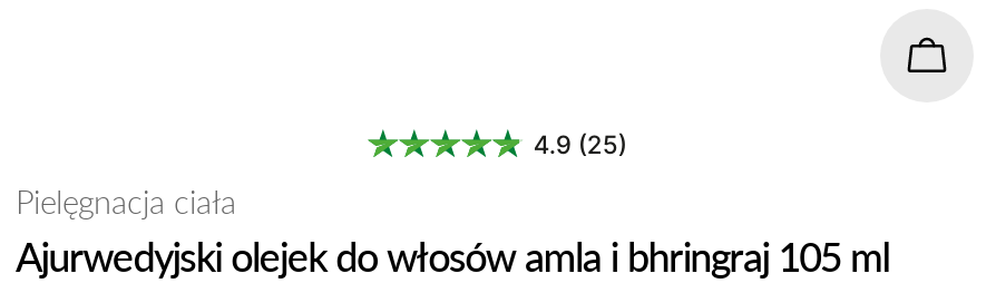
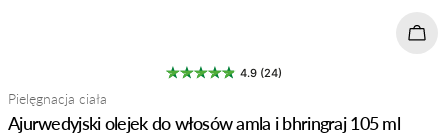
[533,129,627,160] 4.9 (25) -> [240,66,282,80] 4.9 (24)

